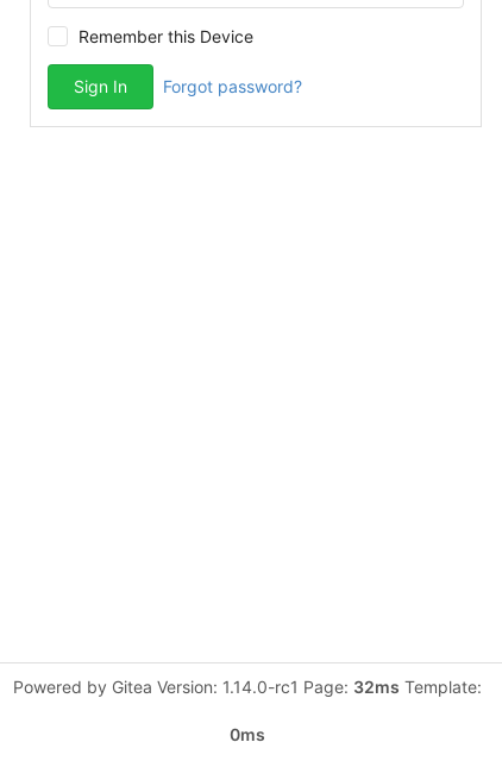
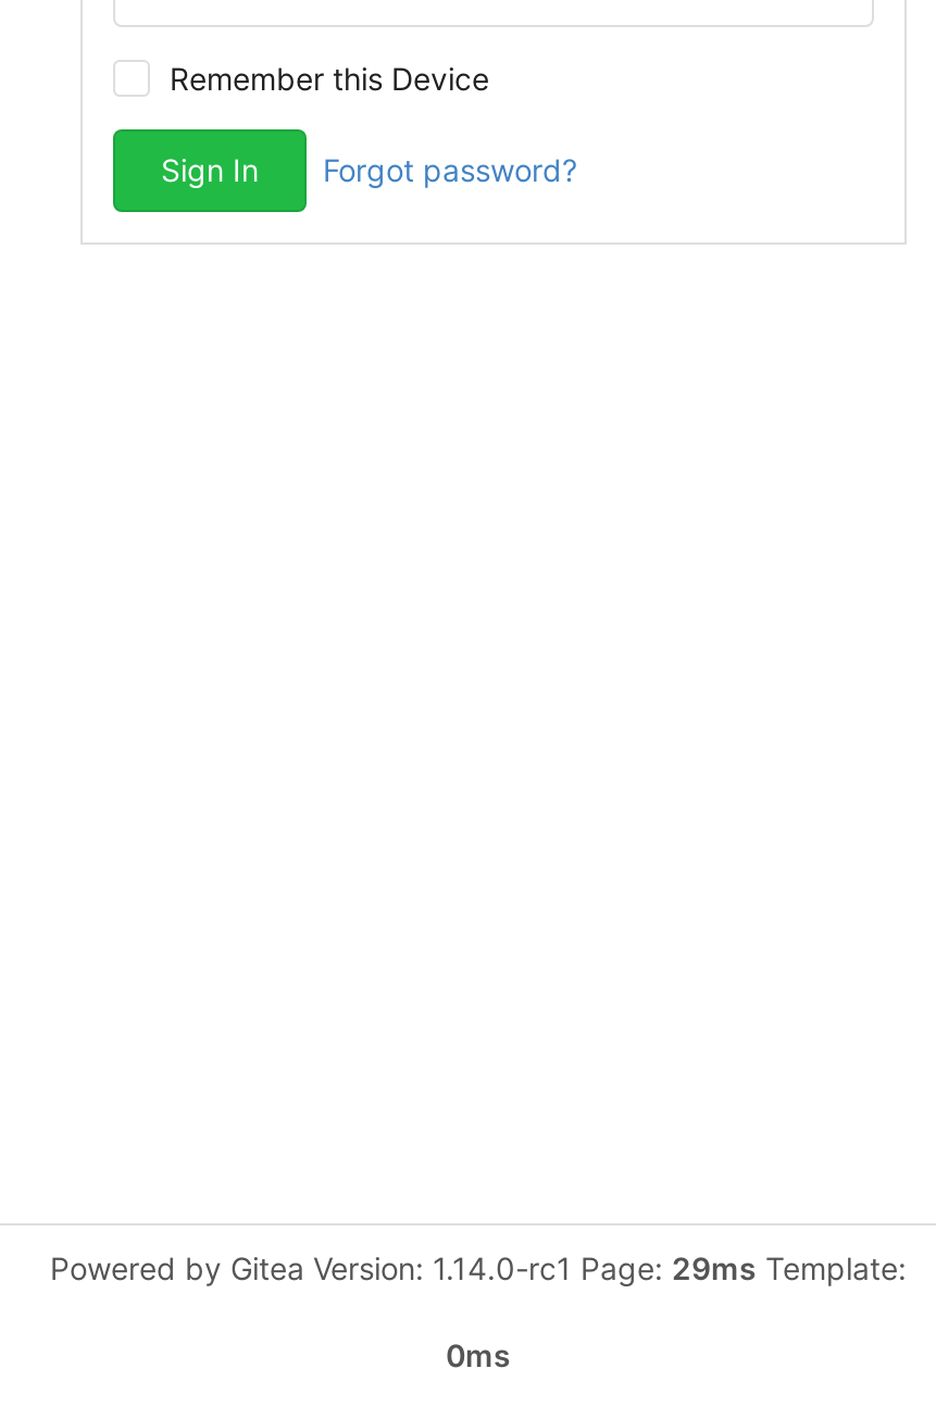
[13,677,482,697] Powered by Gitea Version: 1.14.0-rc1 Page: 32ms Template: -> [50,1249,907,1286] Powered by Gitea Version: 1.14.0-rc1 Page: 29ms Template:

